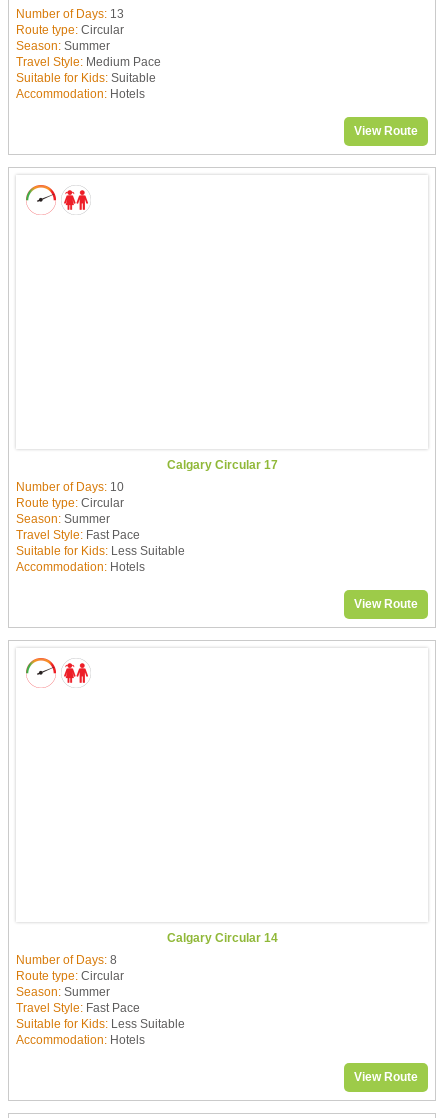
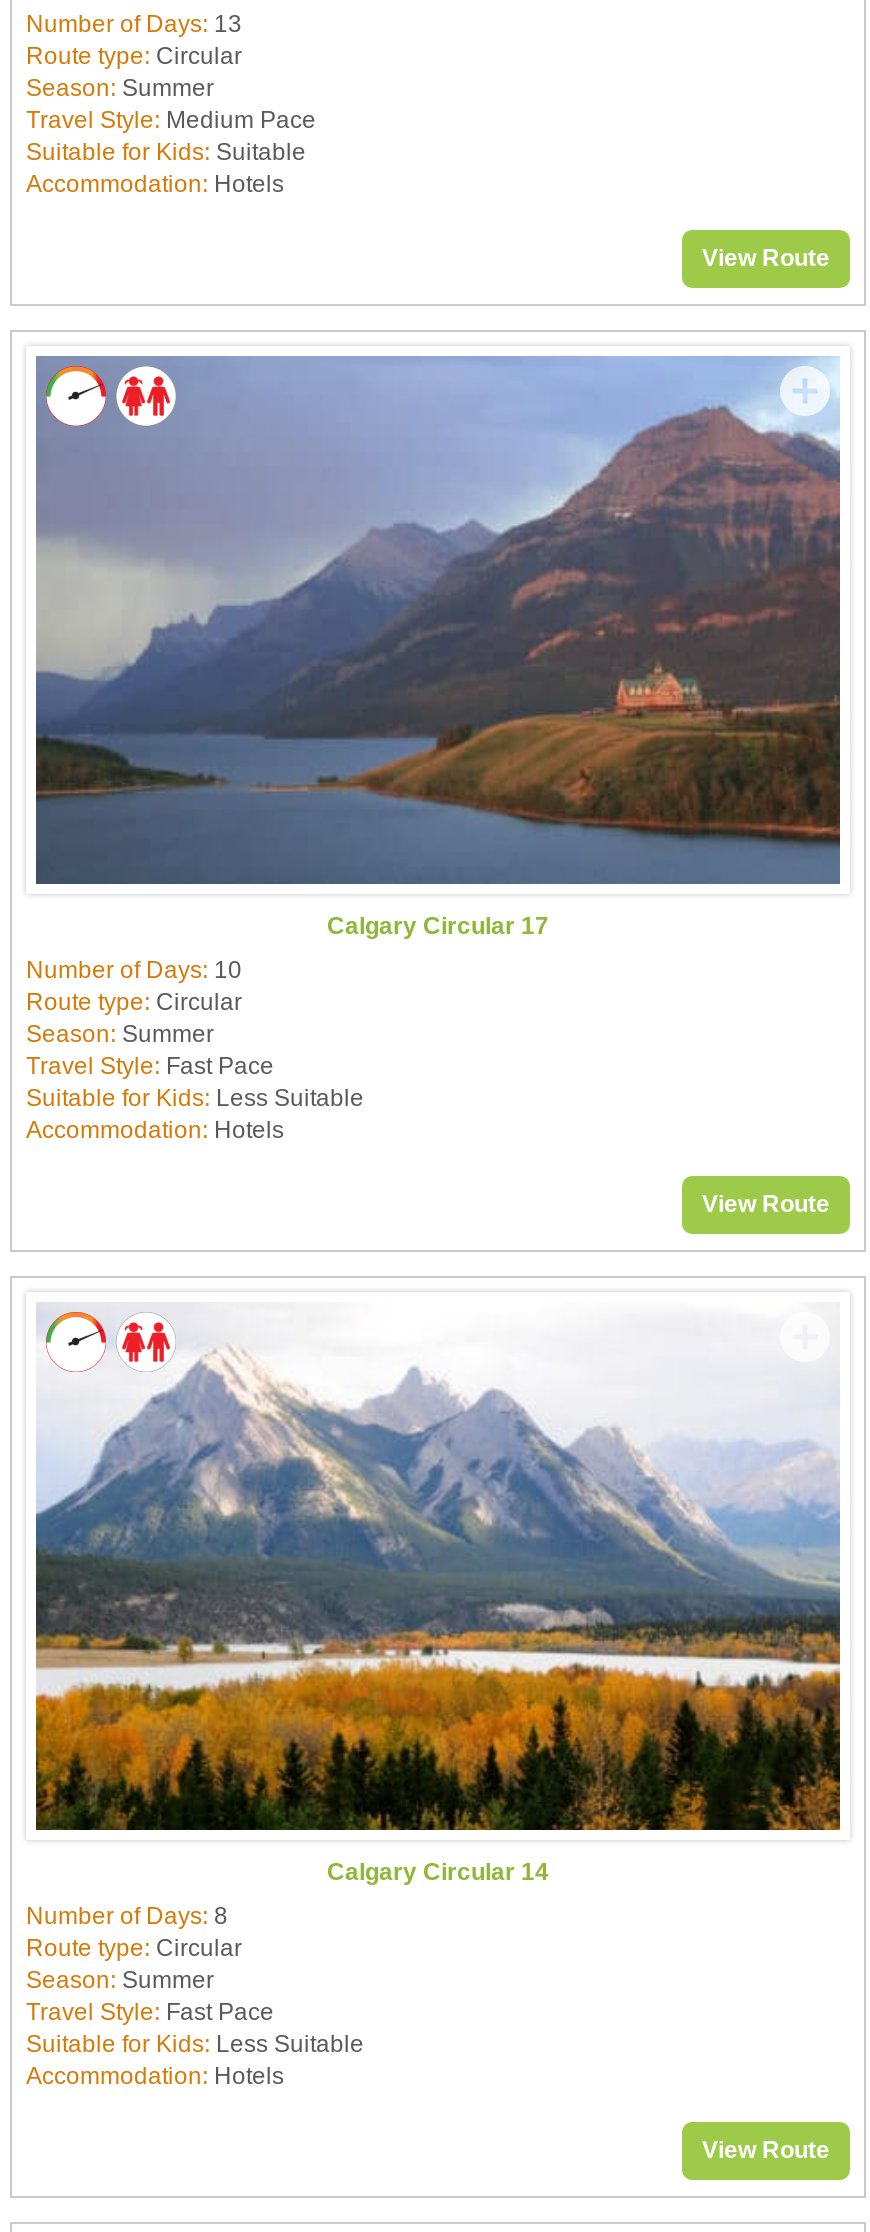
none -> [34,354,842,886] [image]
none -> [34,1304,842,1832] [image]

